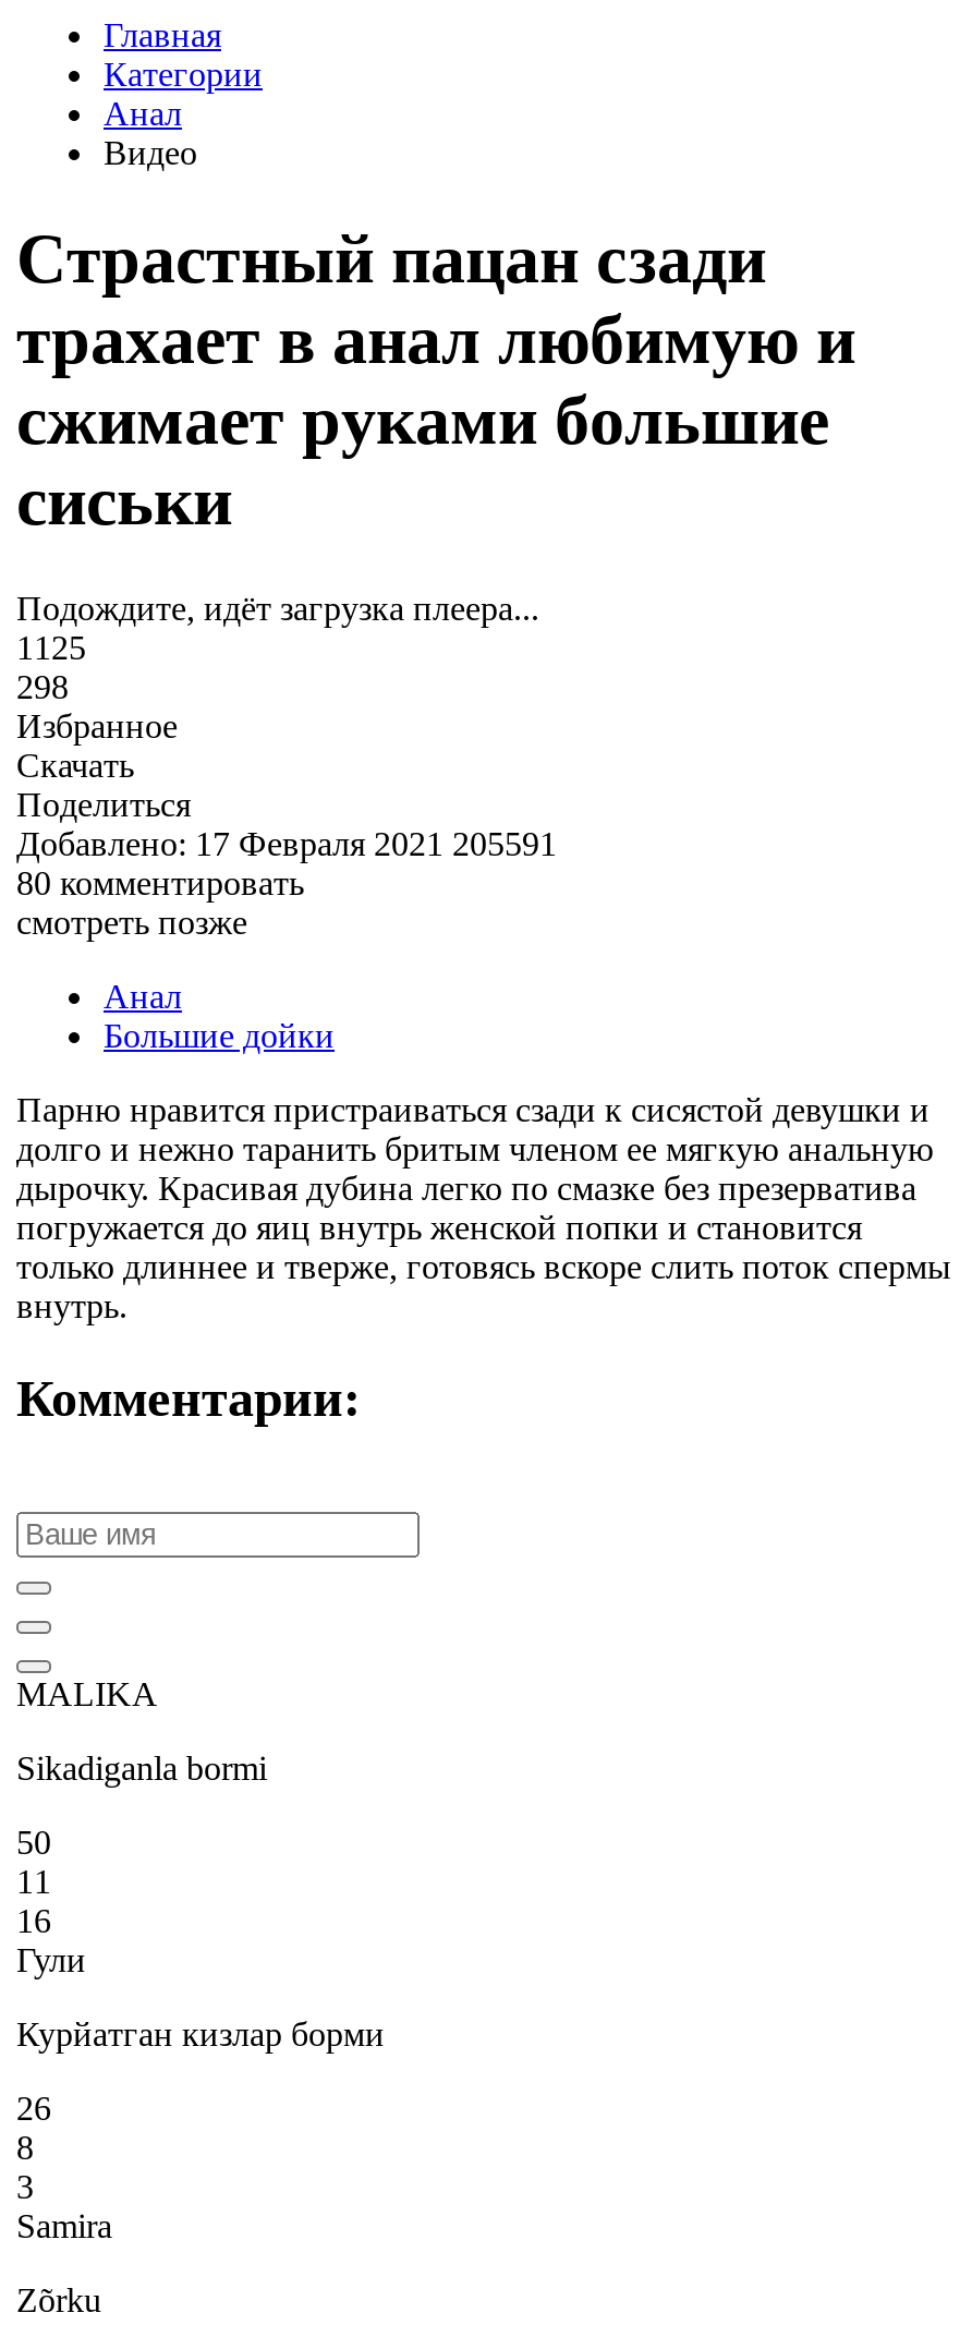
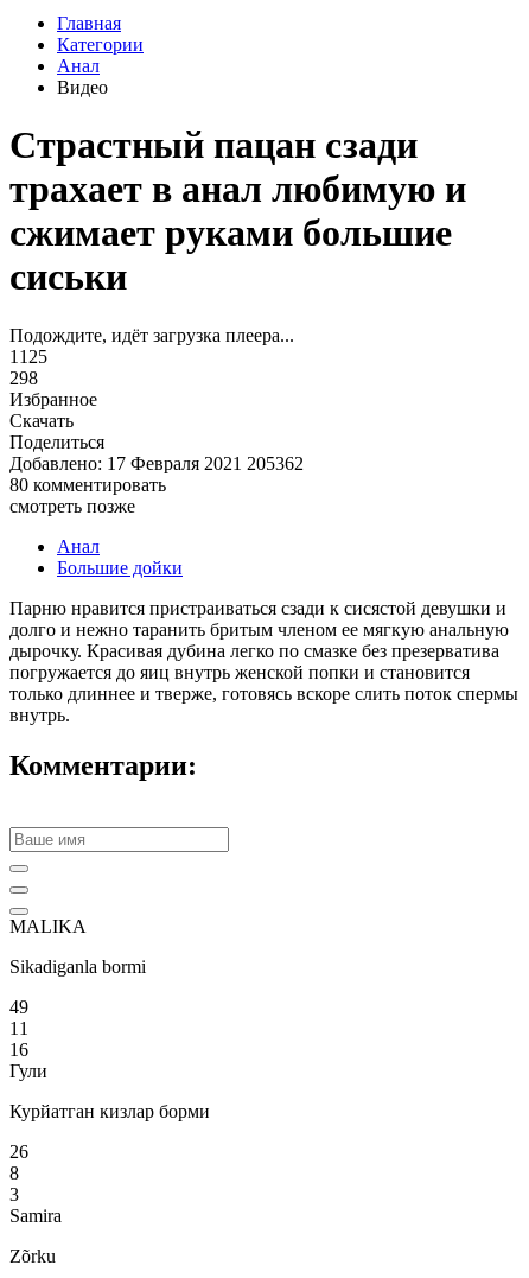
[16,825,557,862] Добавлено: 17 Февраля 2021 205591 -> [9,453,304,473] Добавлено: 17 Февраля 2021 205362
[16,1823,51,1860] 50 -> [9,996,28,1017] 49

